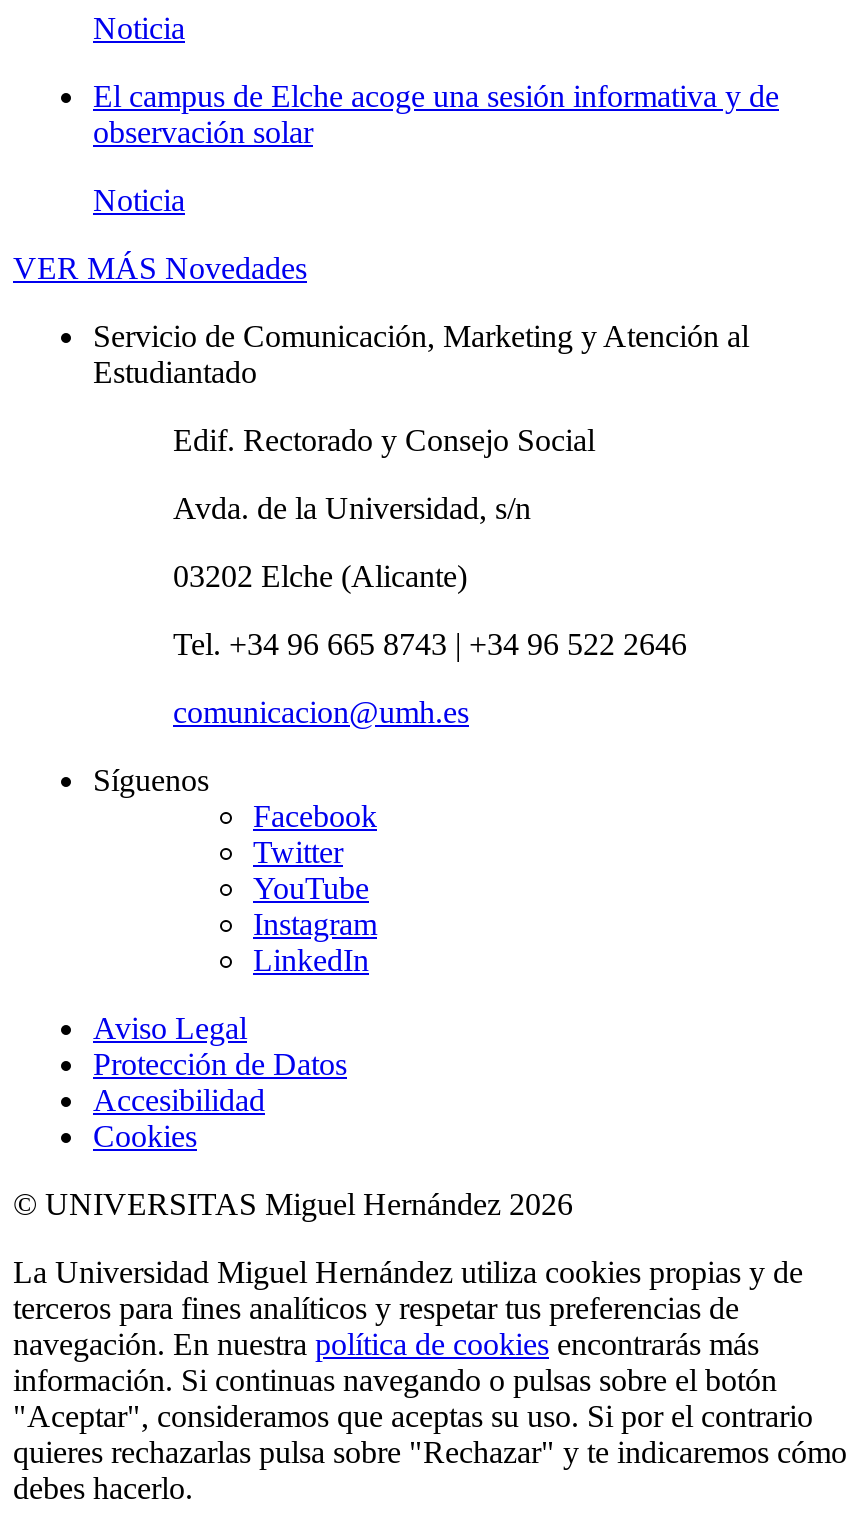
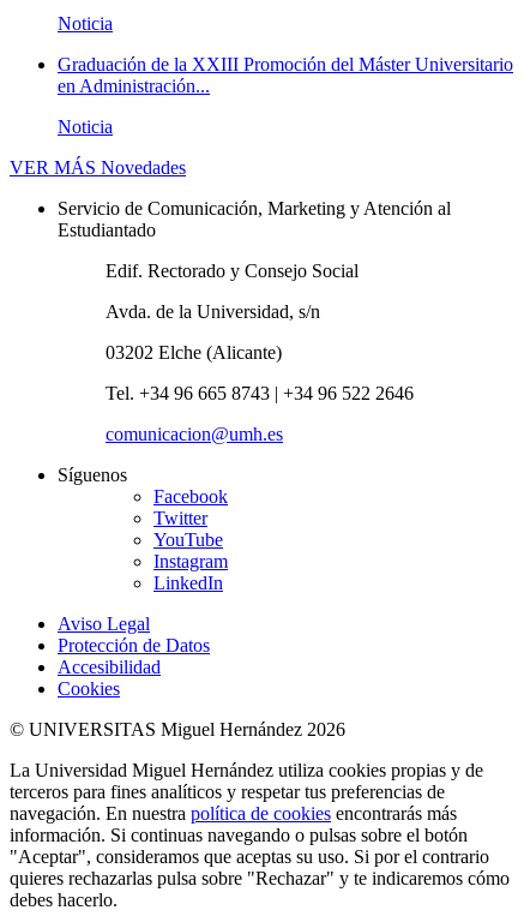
[93,78,779,148] El campus de Elche acoge una sesión informativa y de | observación solar -> [58,54,513,96] Graduación de la XXIII Promoción del Máster Universitario | en Administración...

